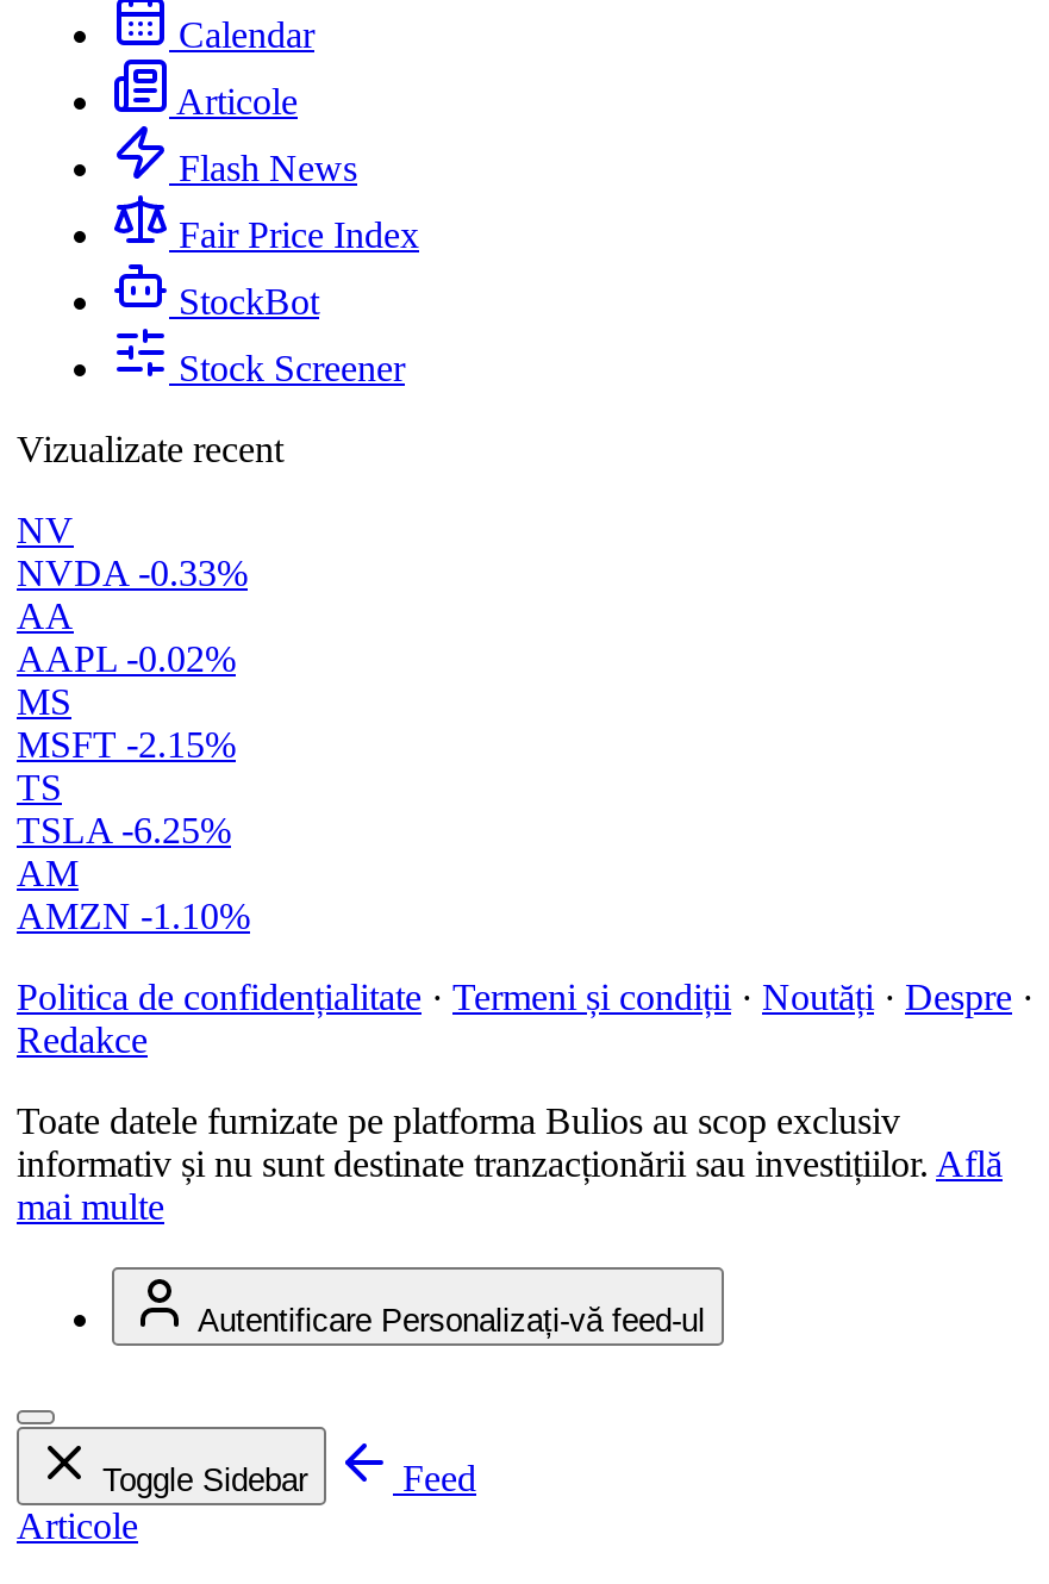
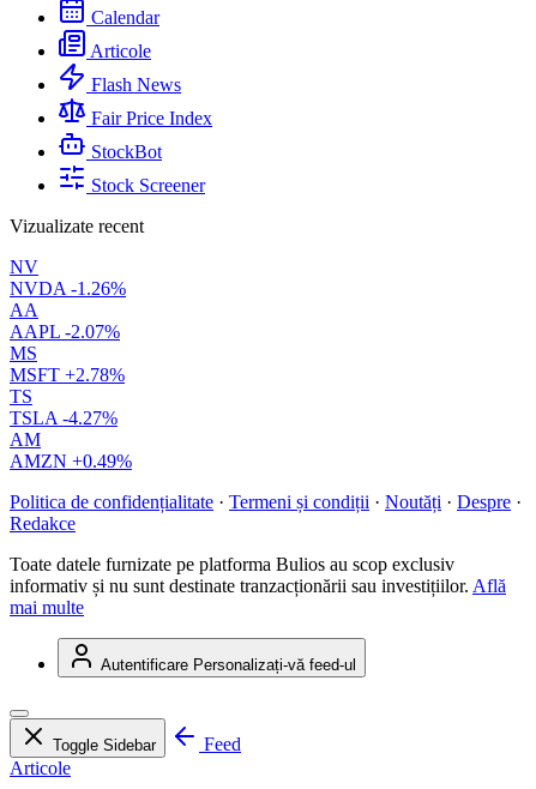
[17,553,248,593] NVDA -0.33% -> [10,278,126,299] NVDA -1.26%
[17,639,236,679] AAPL -0.02% -> [10,321,120,342] AAPL -2.07%
[17,724,236,765] MSFT -2.15% -> [10,365,125,385] MSFT +2.78%
[17,810,231,851] TSLA -6.25% -> [10,408,118,428] TSLA -4.27%
[17,896,250,936] AMZN -1.10% -> [10,451,132,471] AMZN +0.49%

